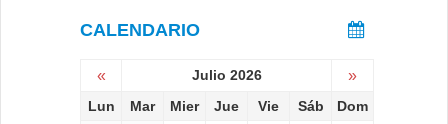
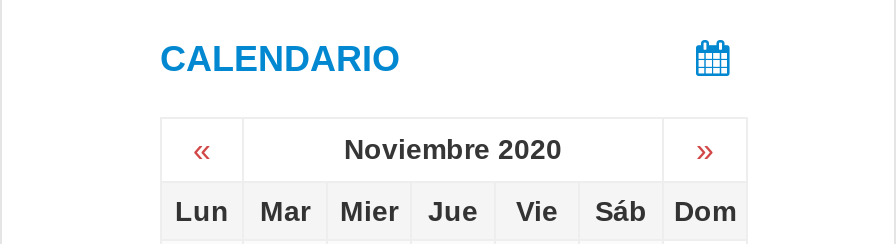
[191,67,261,83] Julio 2026 -> [344,134,562,166] Noviembre 2020

